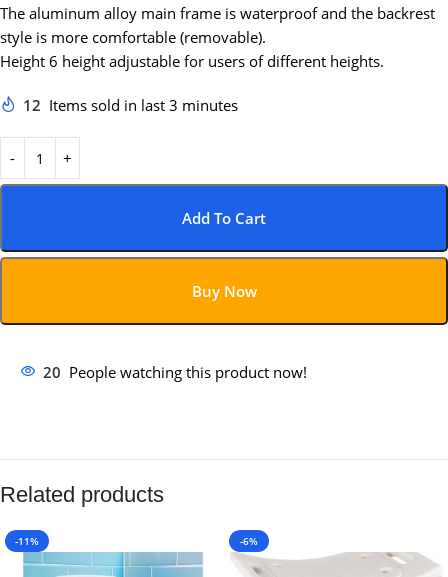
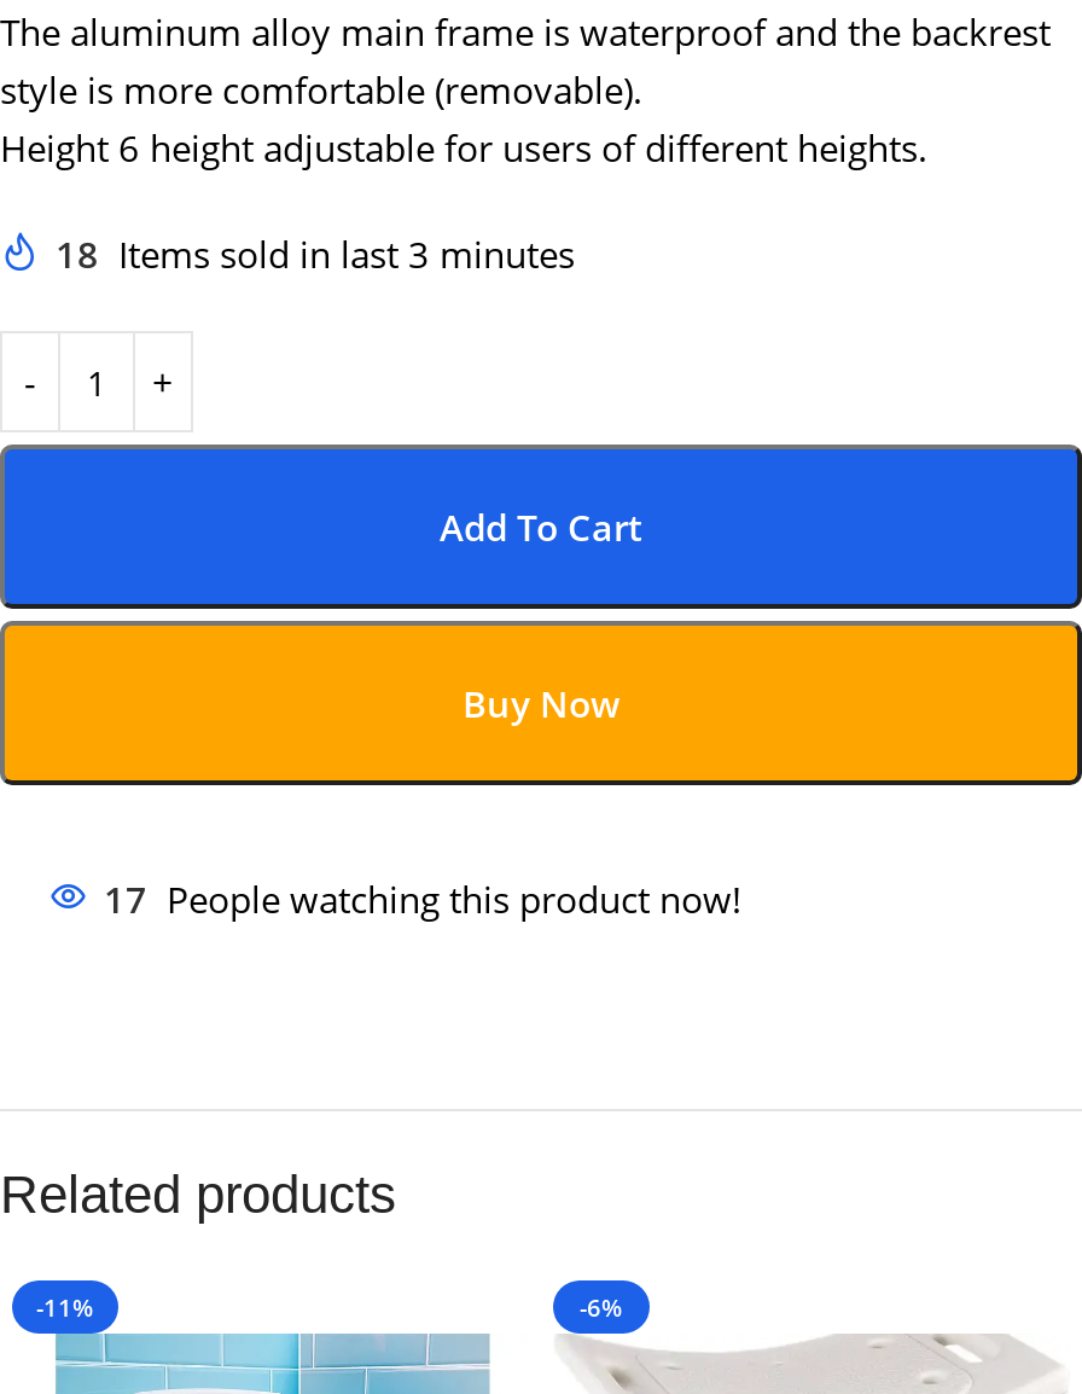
[23,95,238,115] 12 Items sold in last 3 minutes -> [56,230,575,278] 18 Items sold in last 3 minutes
[43,362,307,382] 20 People watching this product now! -> [104,875,741,923] 17 People watching this product now!

